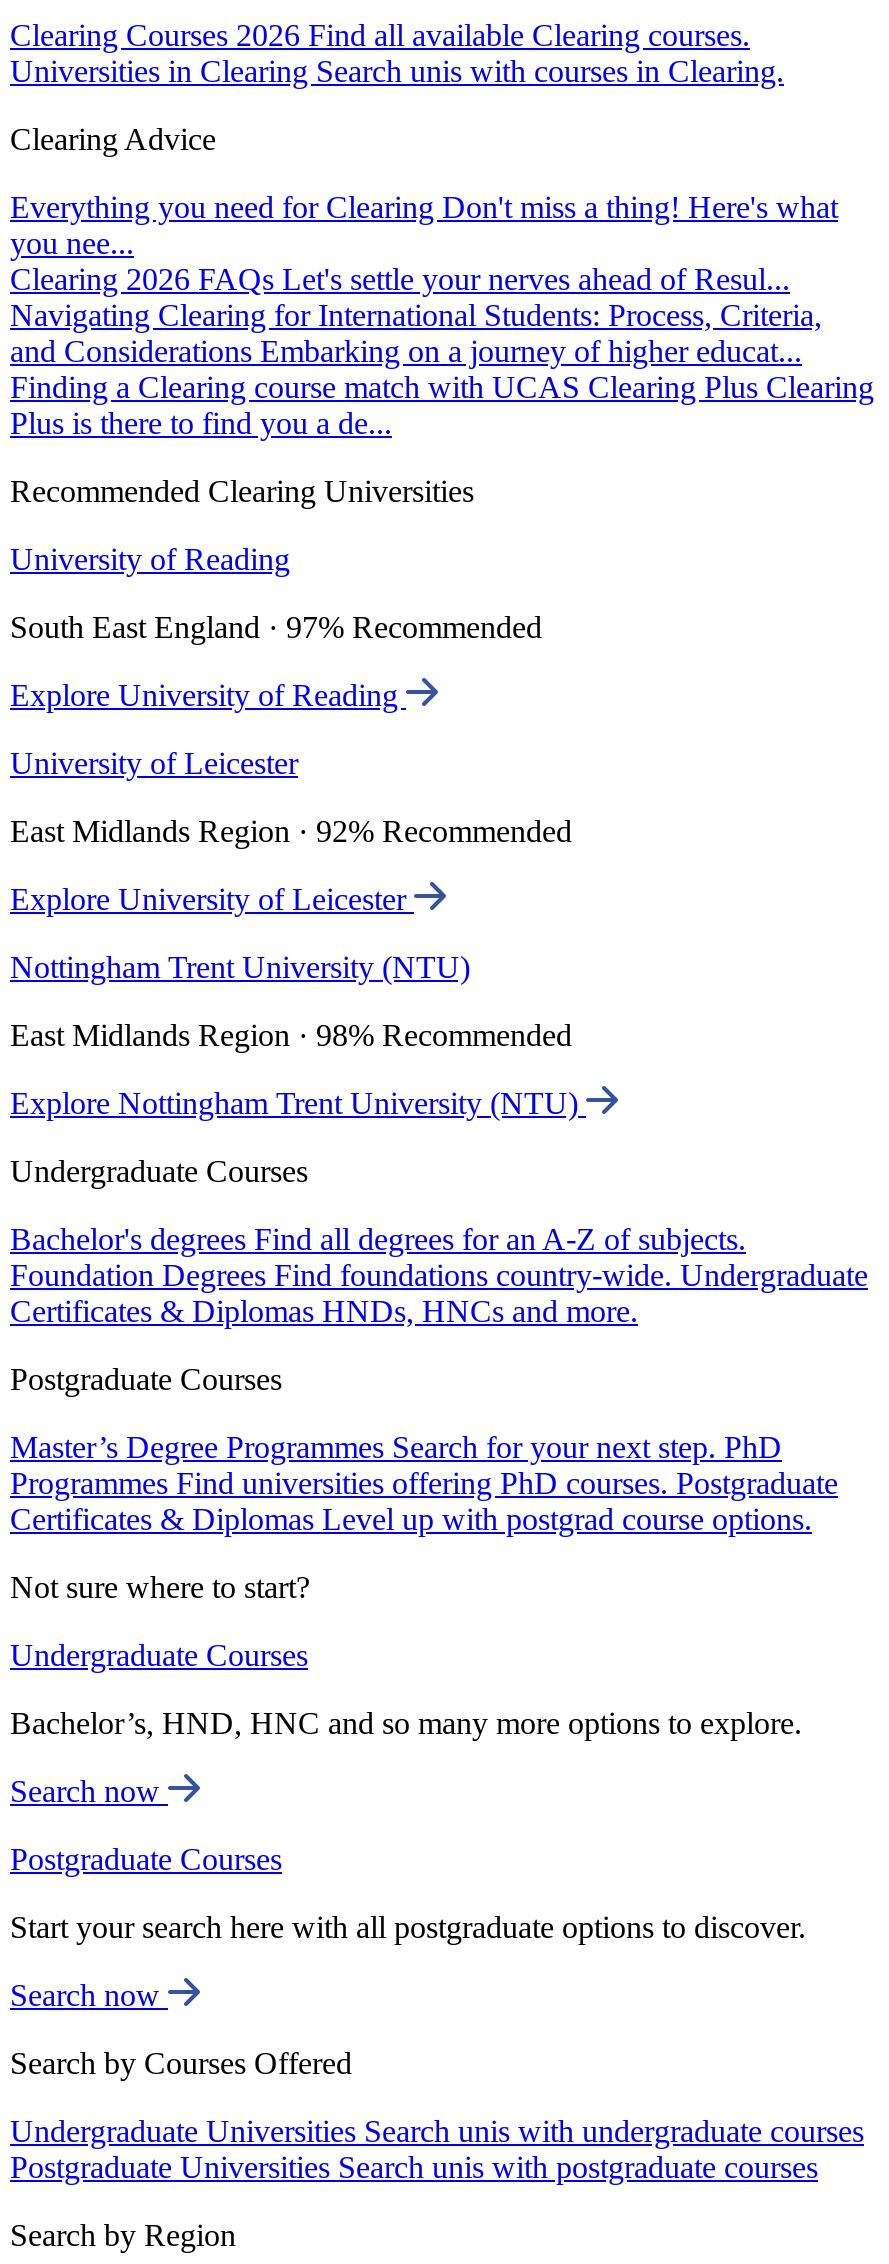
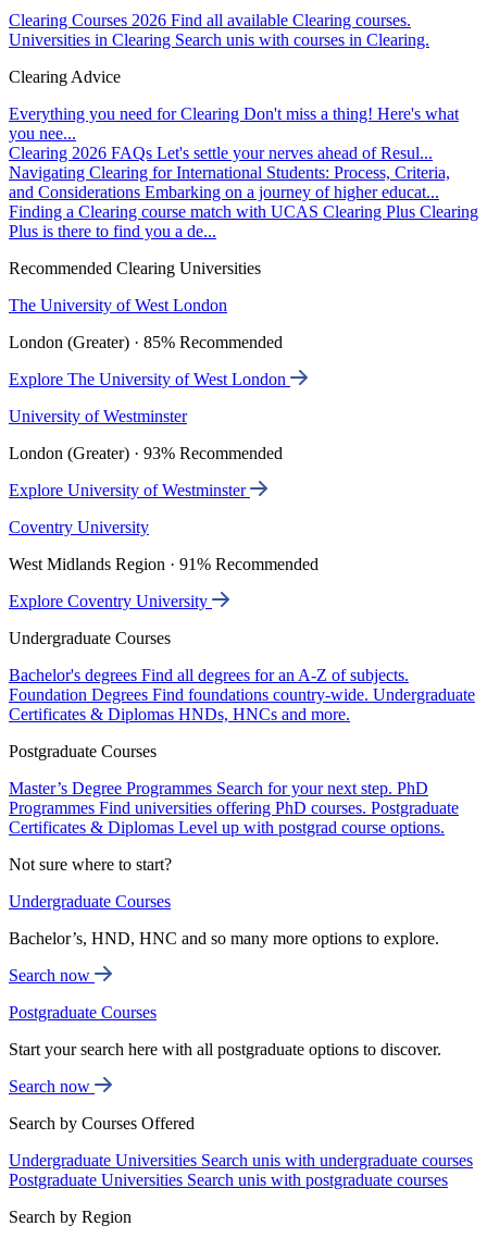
[10,542,290,576] University of Reading -> [9,296,227,315] The University of West London
[10,610,542,644] South East England · 97% Recommended -> [9,333,283,351] London (Greater) · 85% Recommended
[10,678,406,712] Explore University of Reading -> [9,370,290,388] Explore The University of West London
[10,746,298,780] University of Leicester -> [9,407,187,425] University of Westminster
[10,814,572,848] East Midlands Region · 92% Recommended -> [9,444,283,462] London (Greater) · 93% Recommended
[10,882,414,916] Explore University of Leicester -> [9,481,250,499] Explore University of Westminster
[10,950,470,984] Nottingham Trent University (NTU) -> [9,518,149,536] Coventry University
[10,1018,572,1052] East Midlands Region · 98% Recommended -> [9,555,319,573] West Midlands Region · 91% Recommended
[10,1086,586,1120] Explore Nottingham Trent University (NTU) -> [9,592,212,610] Explore Coventry University

